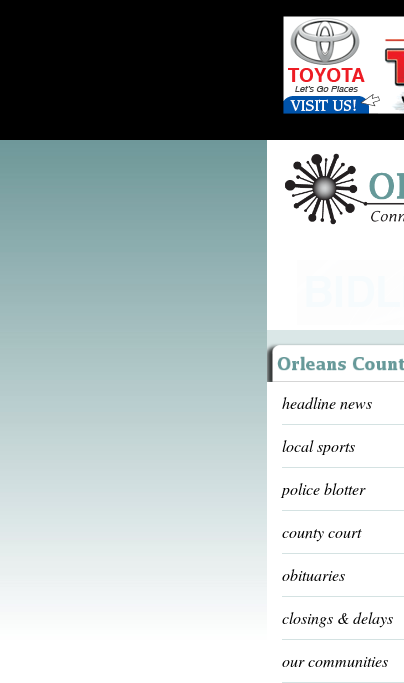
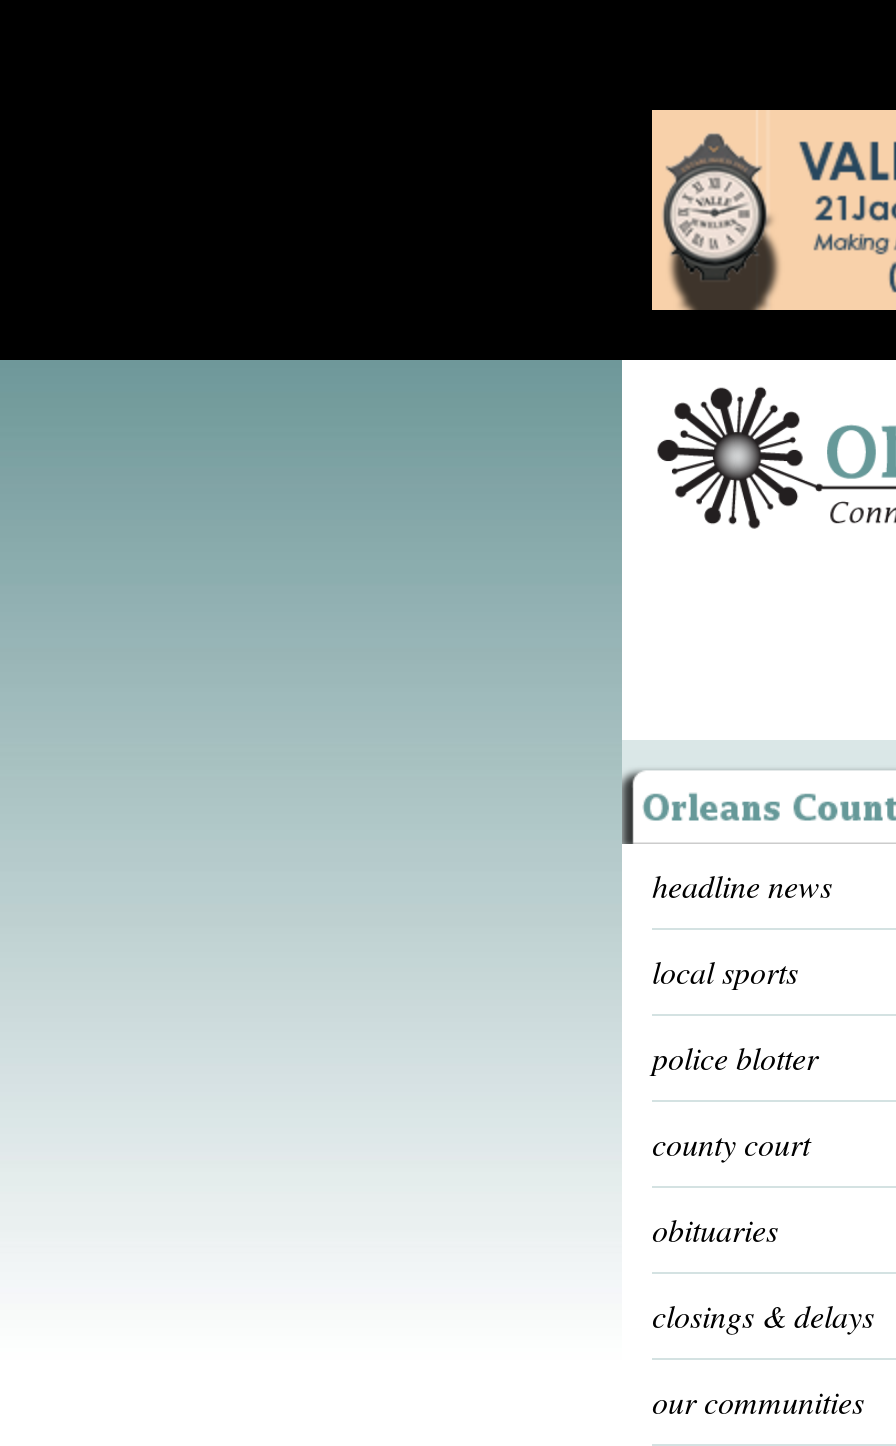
[282,15,401,115] [image] -> [650,108,890,312] [image]

